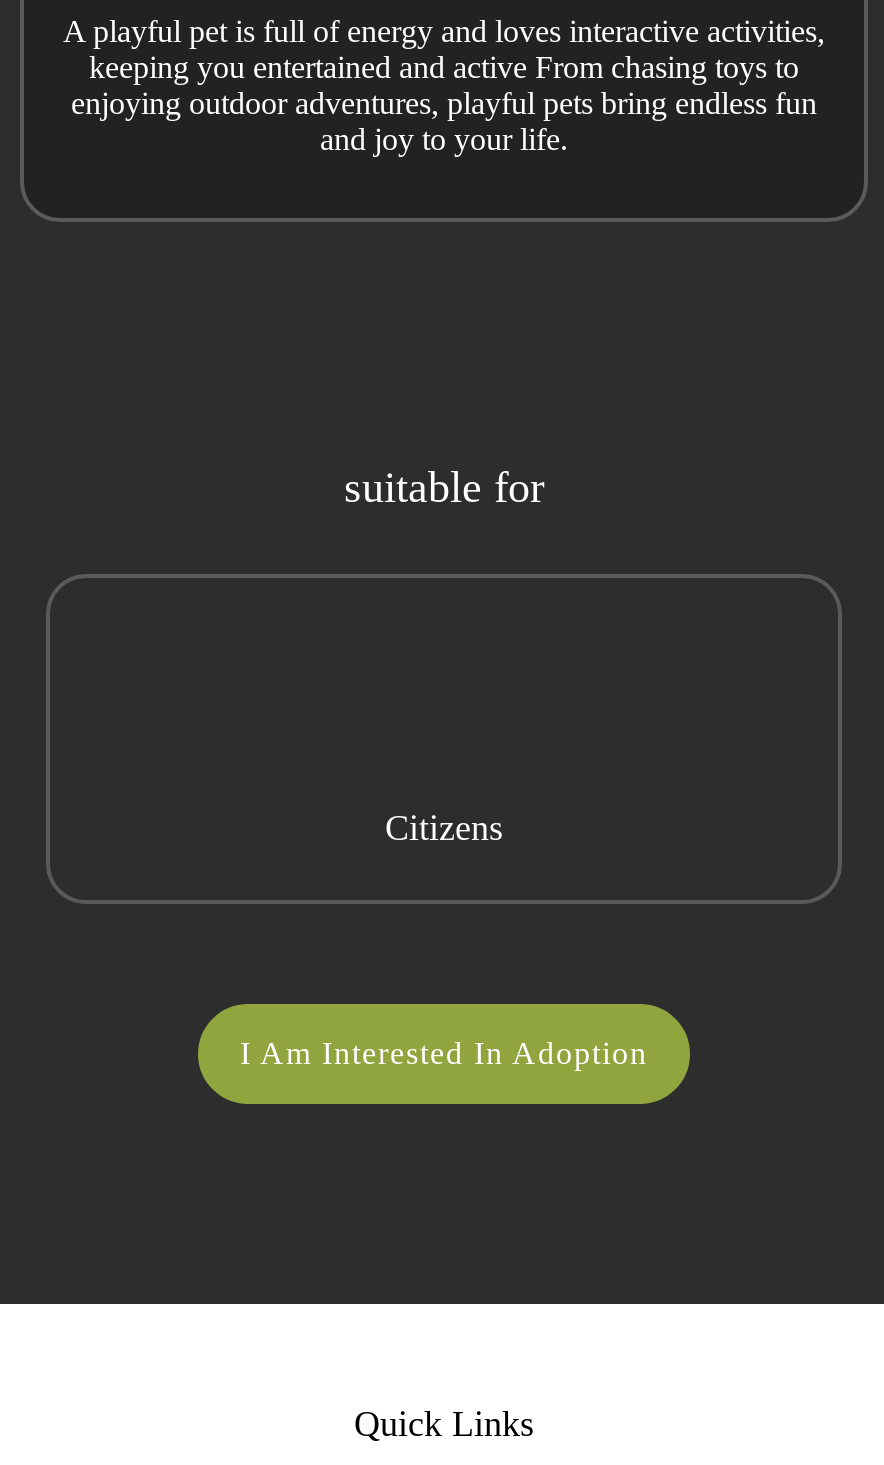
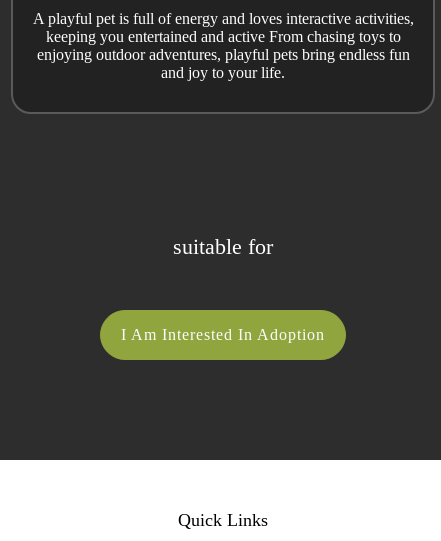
[385,808,503,848] Citizens -> none

